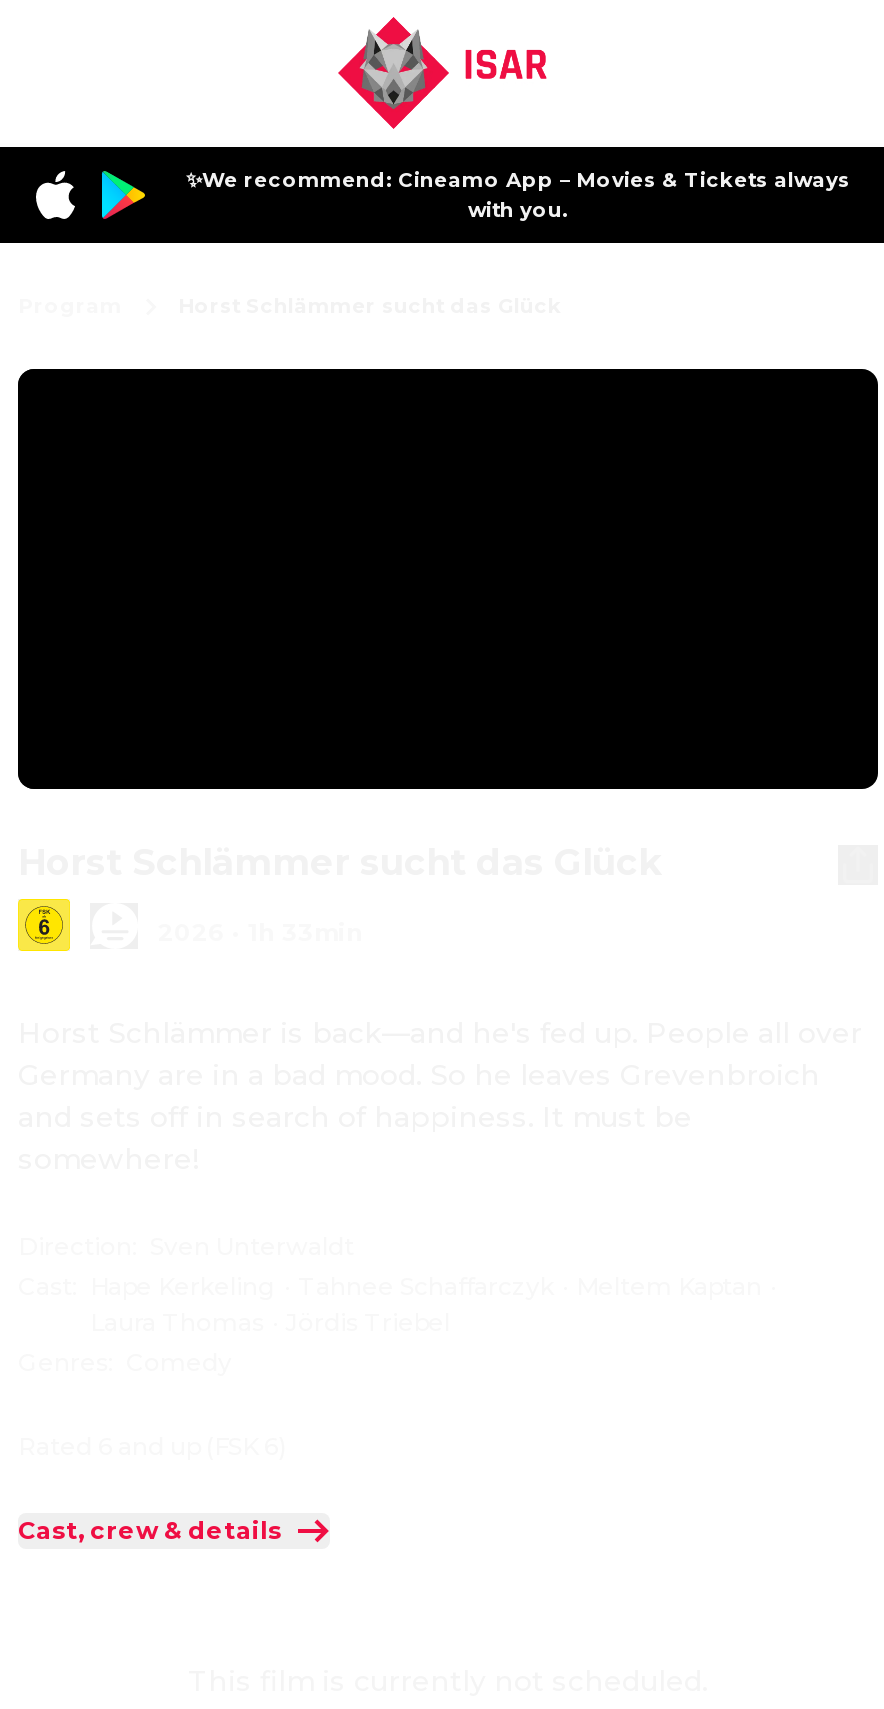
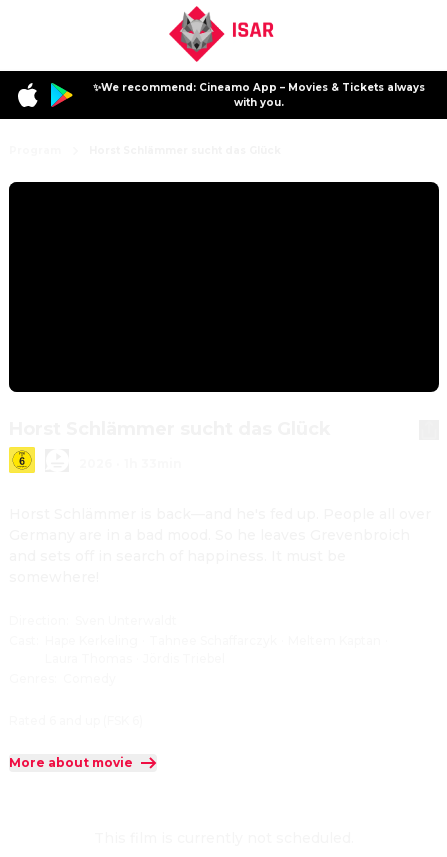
[18,1515,282,1545] Cast, crew & details -> [9,755,133,770] More about movie

